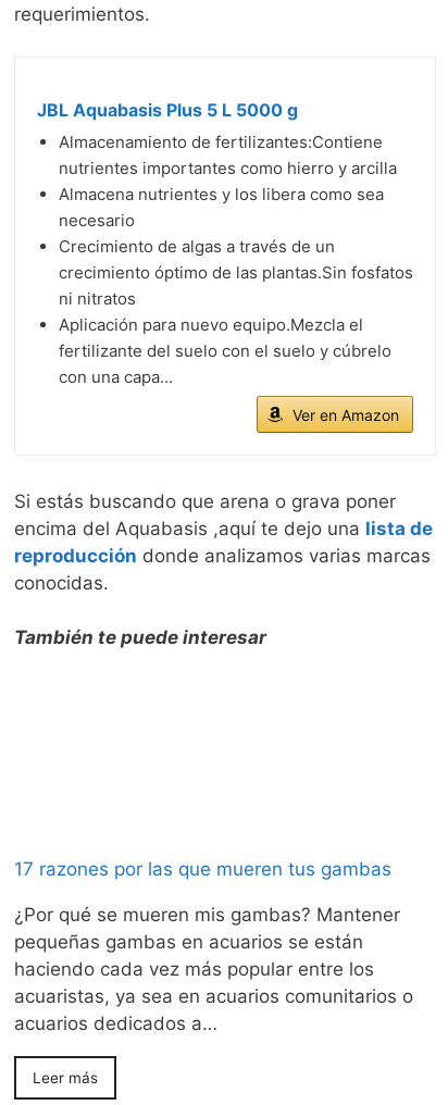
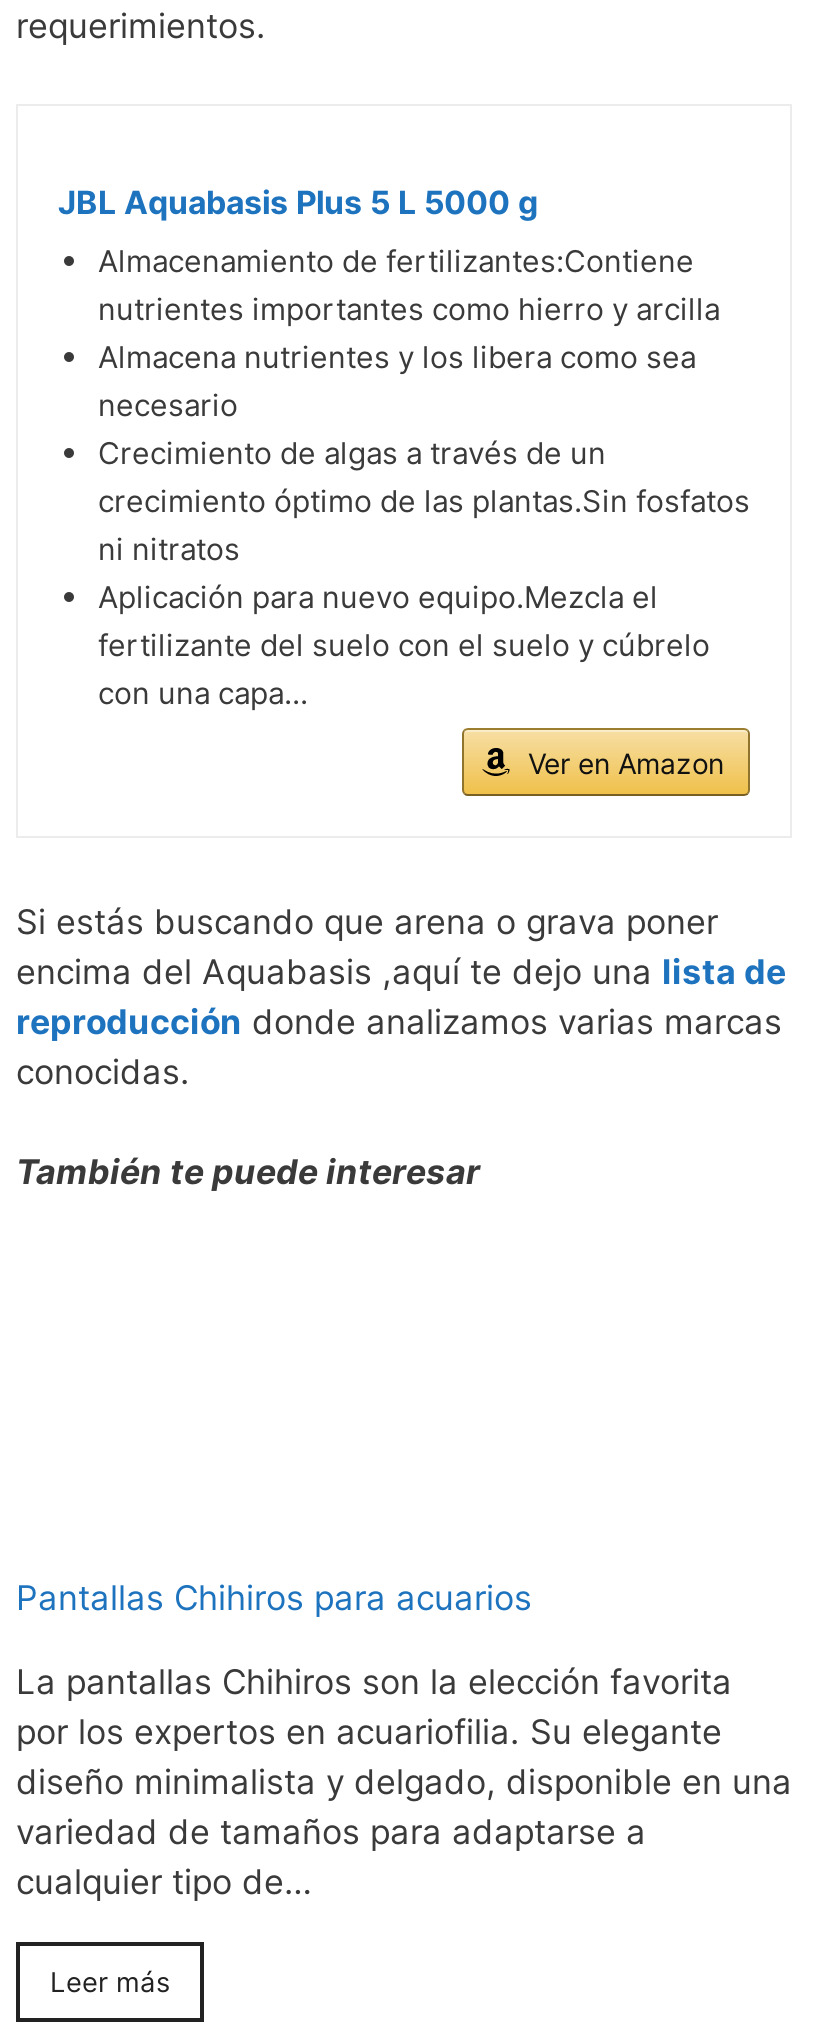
[14,858,391,880] 17 razones por las que mueren tus gambas -> [16,1578,532,1618] Pantallas Chihiros para acuarios
[14,904,413,1034] ¿Por qué se mueren mis gambas? Mantener | pequeñas gambas en acuarios se están | haciendo cada vez más popular entre los | acuaristas, ya sea en acuarios comunitarios o | acuarios dedicados a… -> [16,1662,792,1902] La pantallas Chihiros son la elección favorita | por los expertos en acuariofilia. Su elegante | diseño minimalista y delgado, disponible en una | variedad de tamaños para adaptarse a | cualquier tipo de…

